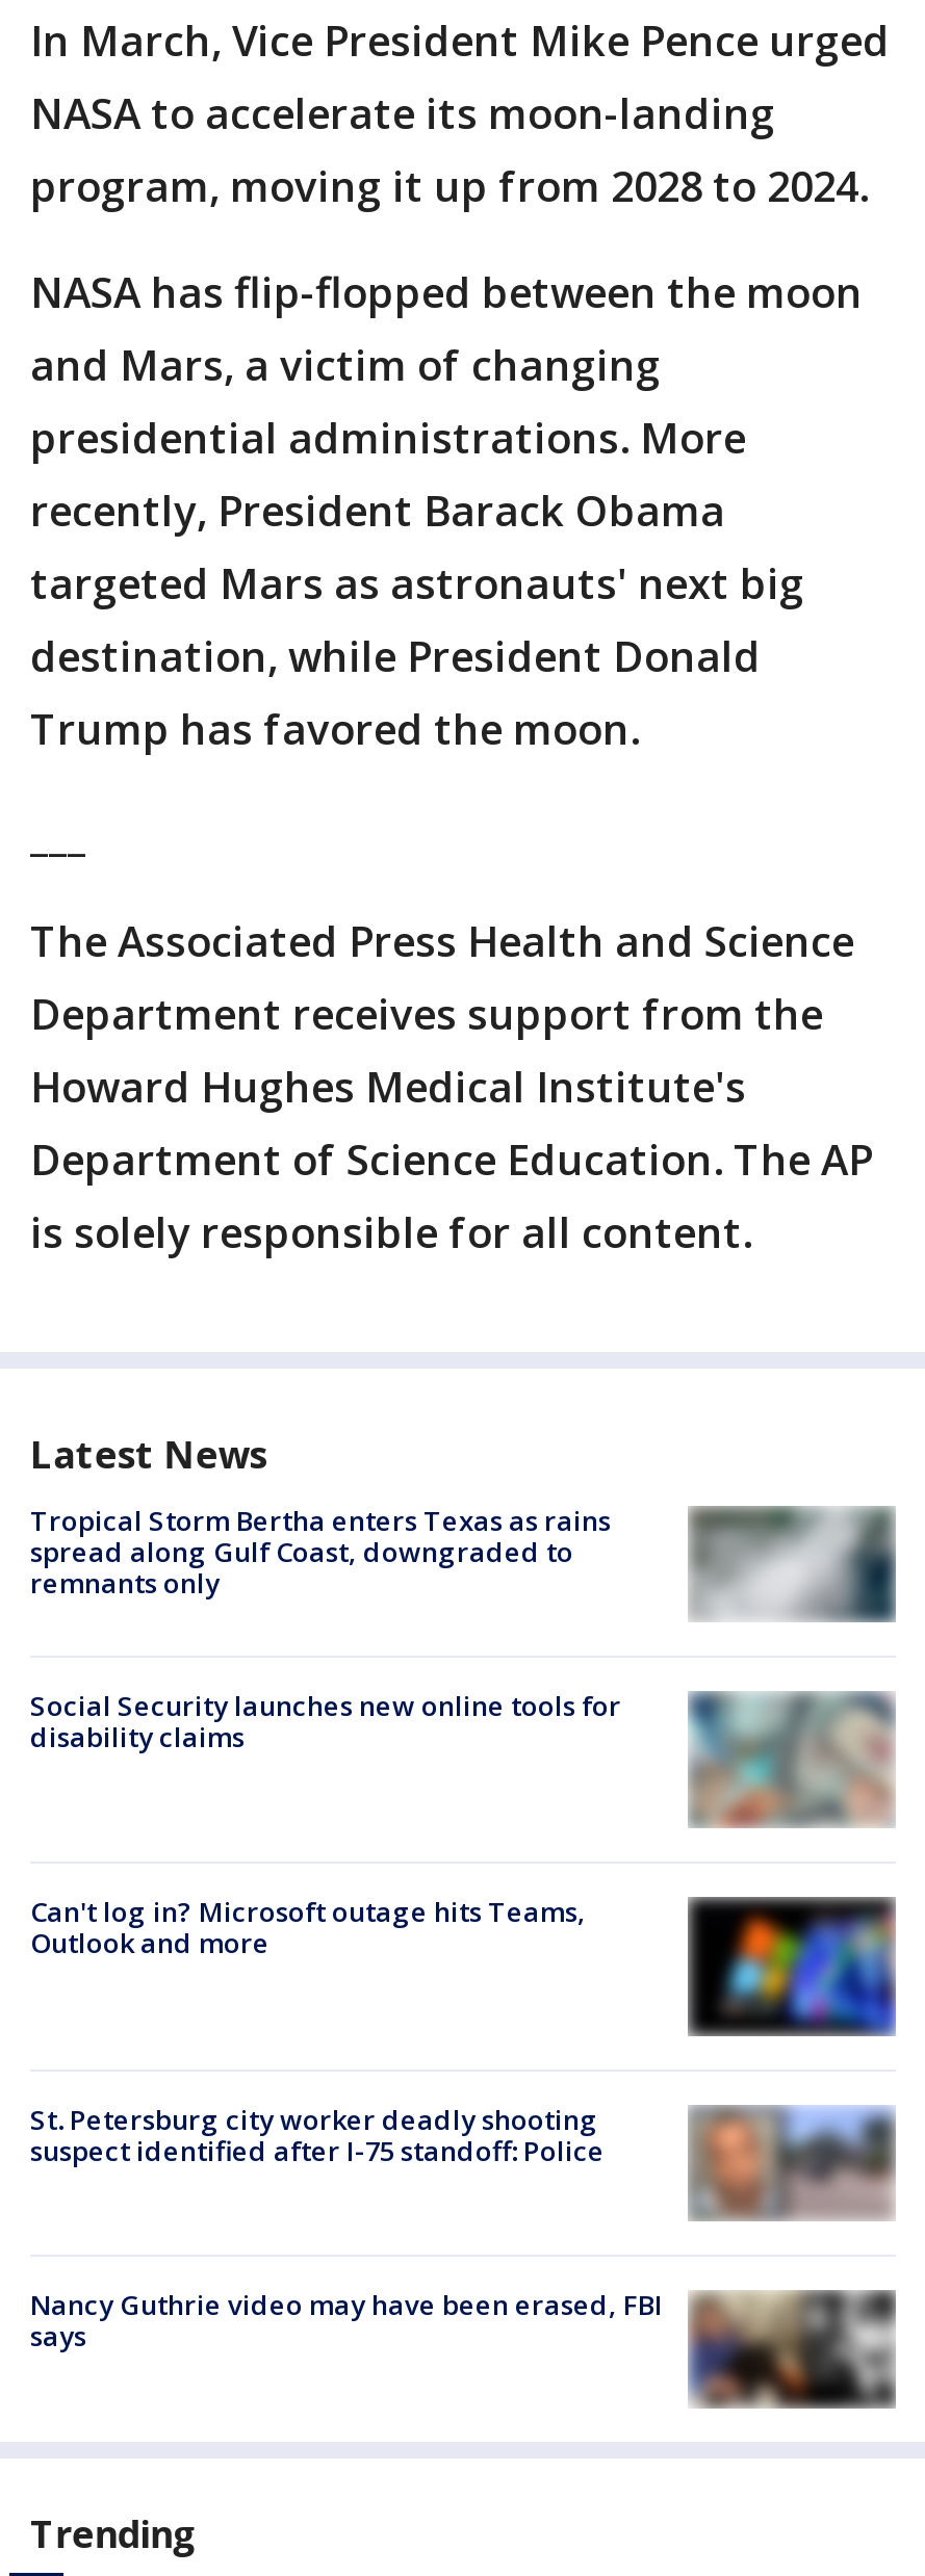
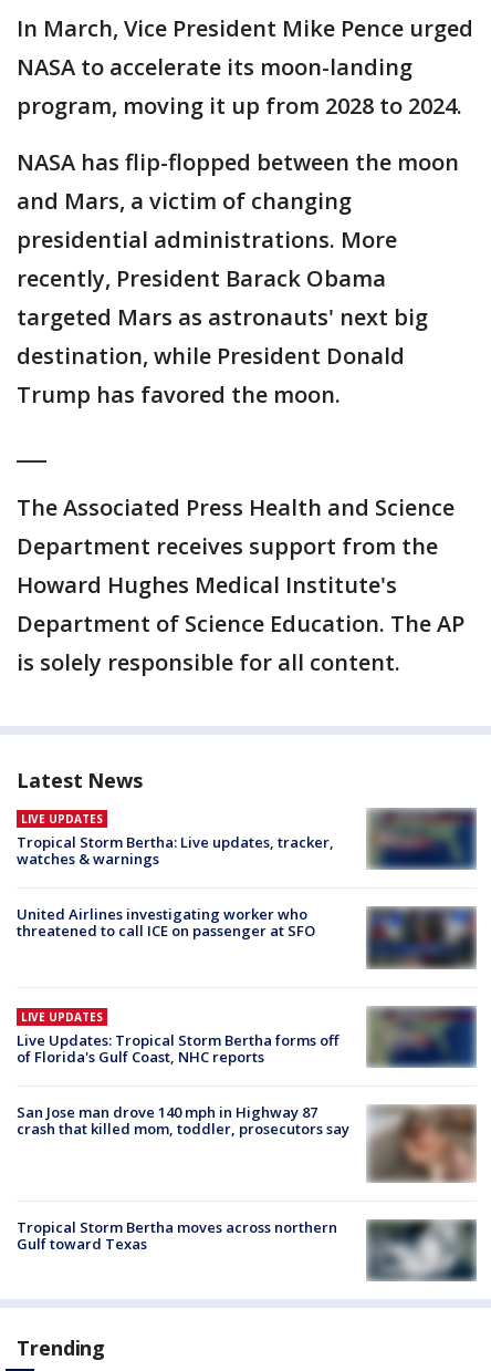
[30,1502,896,1622] [image] | Tropical Storm Bertha enters Texas as rains | spread along Gulf Coast, downgraded to | remnants only -> [17,809,476,870] [image] | LIVE UPDATES | Tropical Storm Bertha: Live updates, tracker, | watches & warnings
[30,1687,621,1756] Social Security launches new online tools for | disability claims -> [17,904,315,941] United Airlines investigating worker who | threatened to call ICE on passenger at SFO
[688,1693,896,1830] [image] -> [366,906,477,974] [image]
[30,1894,586,1962] Can't log in? Microsoft outage hits Teams, | Outlook and more -> [17,1009,338,1066] LIVE UPDATES | Live Updates: Tropical Storm Bertha forms off | of Florida's Gulf Coast, NHC reports
[686,1889,898,2038] [image] -> [366,1005,477,1084] [image]
[690,2074,896,2217] [image] -> [366,1103,478,1181] [image]
[30,2101,605,2170] St. Petersburg city worker deadly shooting | suspect identified after I-75 standoff: Police -> [17,1102,349,1138] San Jose man drove 140 mph in Highway 87 | crash that killed mom, toddler, prosecutors say
[30,2287,896,2411] [image] | Nancy Guthrie video may have been erased, FBI | says -> [17,1217,476,1282] [image] | Tropical Storm Bertha moves across northern | Gulf toward Texas

